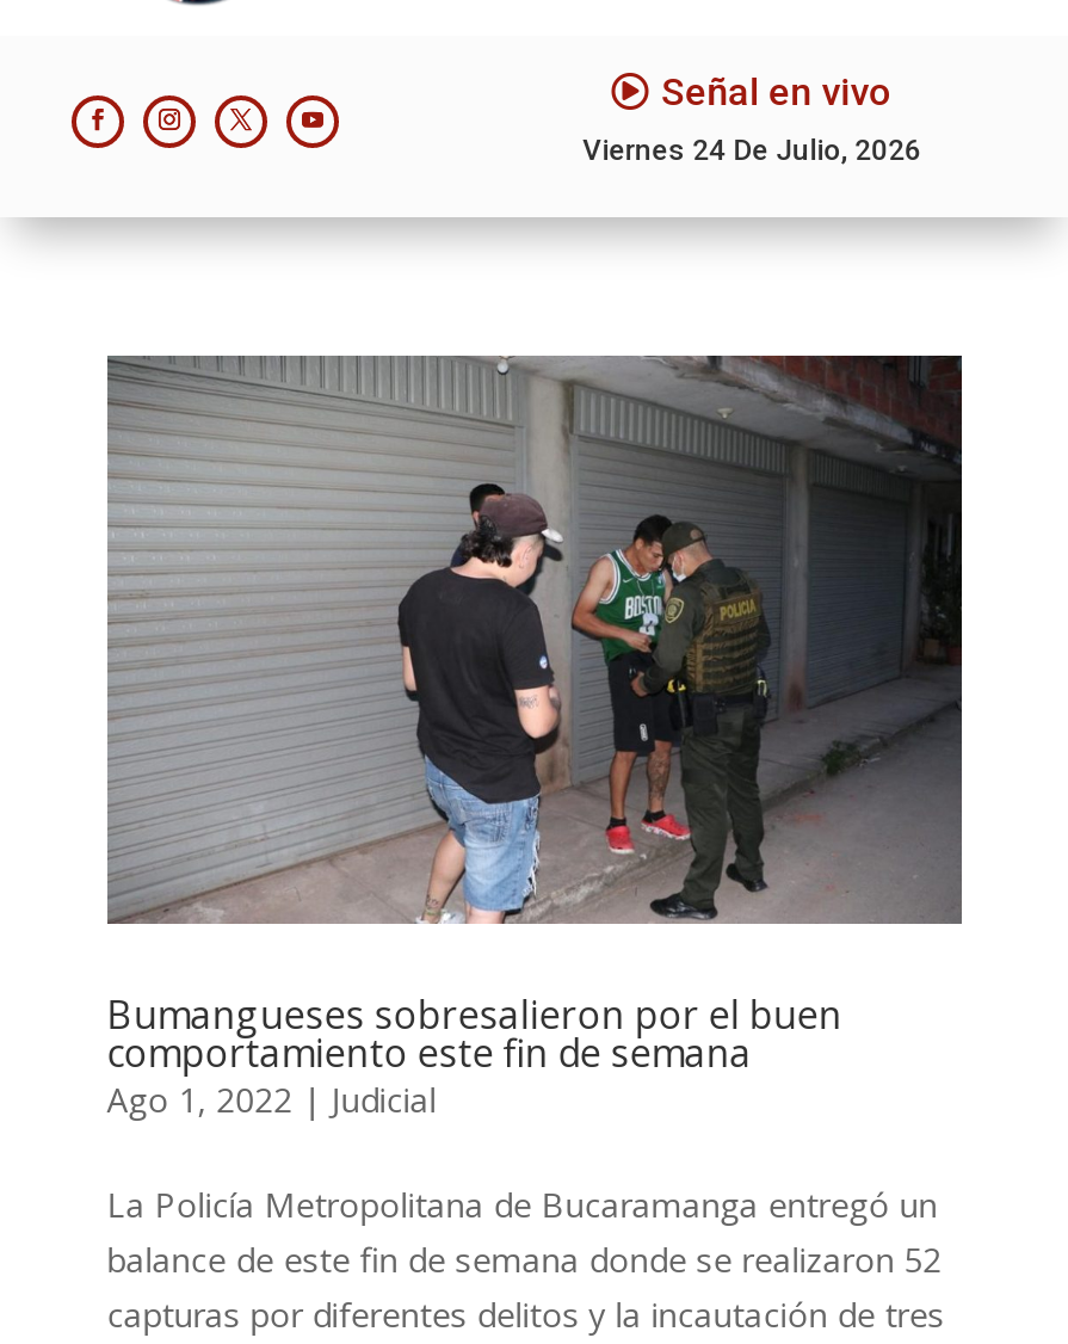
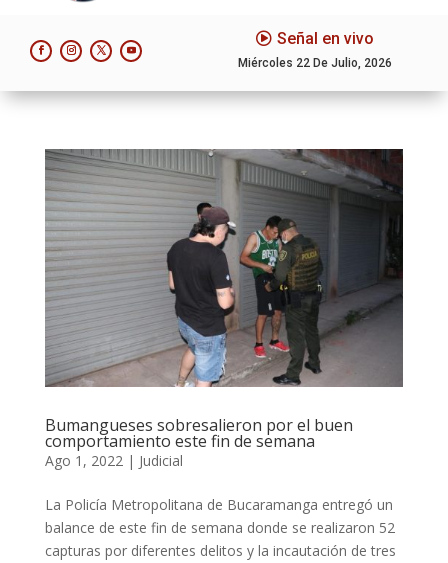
[583,132,922,166] Viernes 24 De Julio, 2026 -> [238,55,392,69] Miércoles 22 De Julio, 2026

